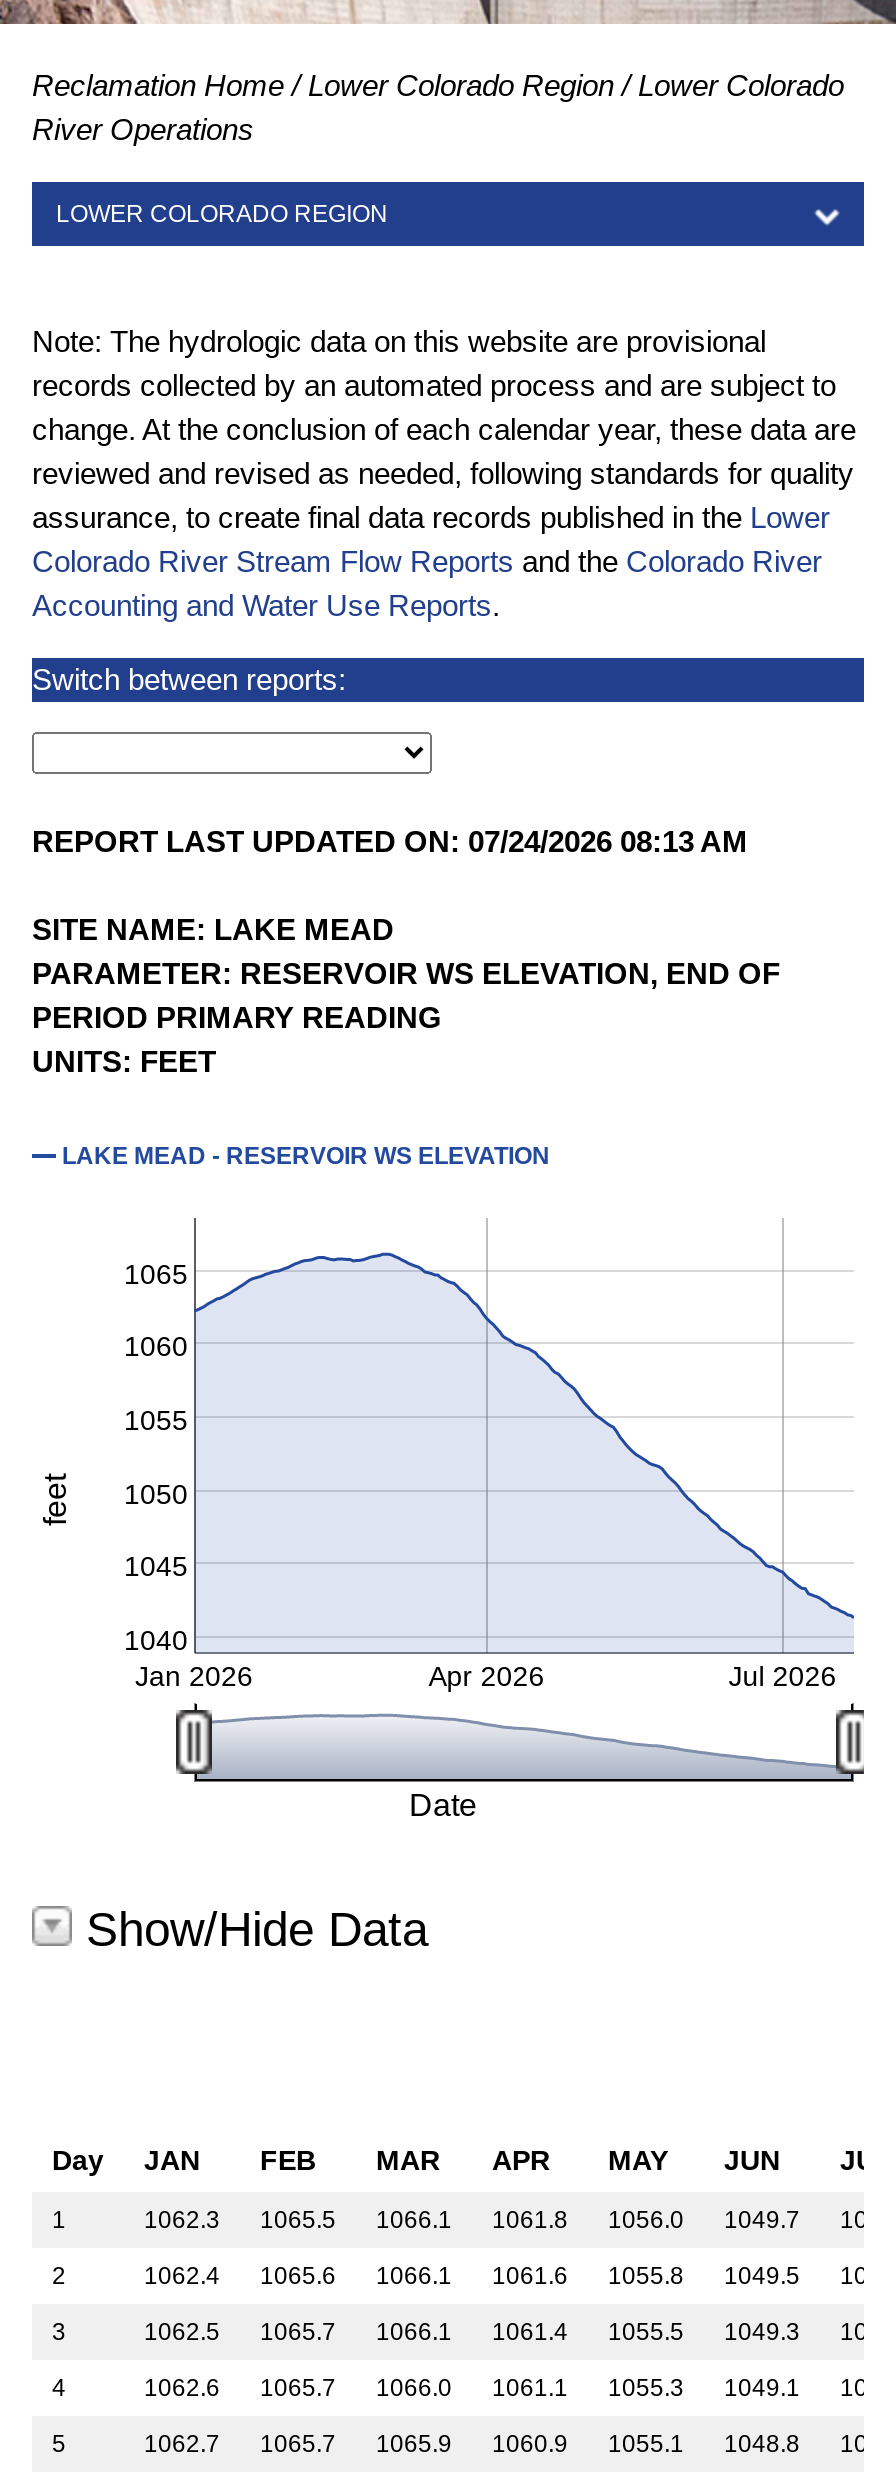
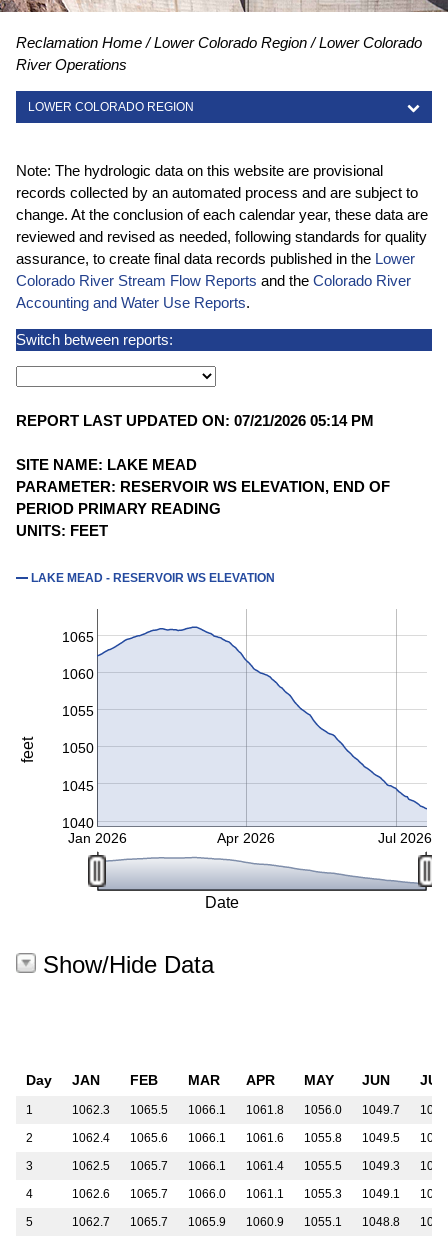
[32,824,748,858] REPORT LAST UPDATED ON: 07/24/2026 08:13 AM -> [16,412,374,429] REPORT LAST UPDATED ON: 07/21/2026 05:14 PM

